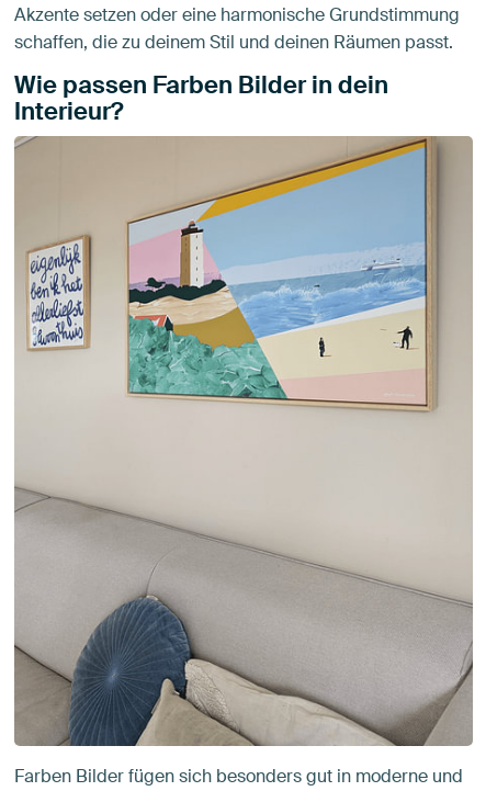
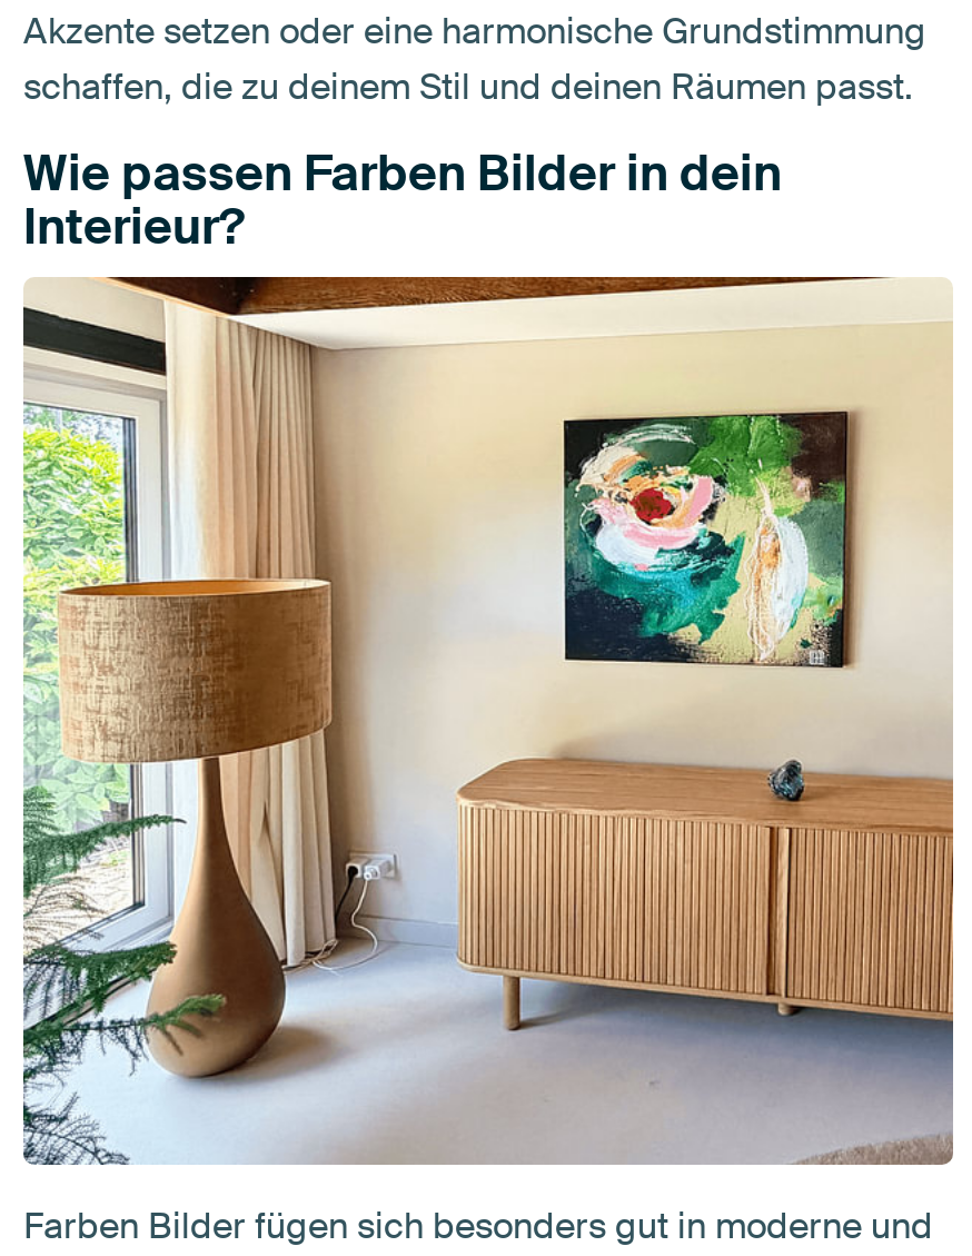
[13,136,474,747] [image] -> [23,276,953,1164] [image]

